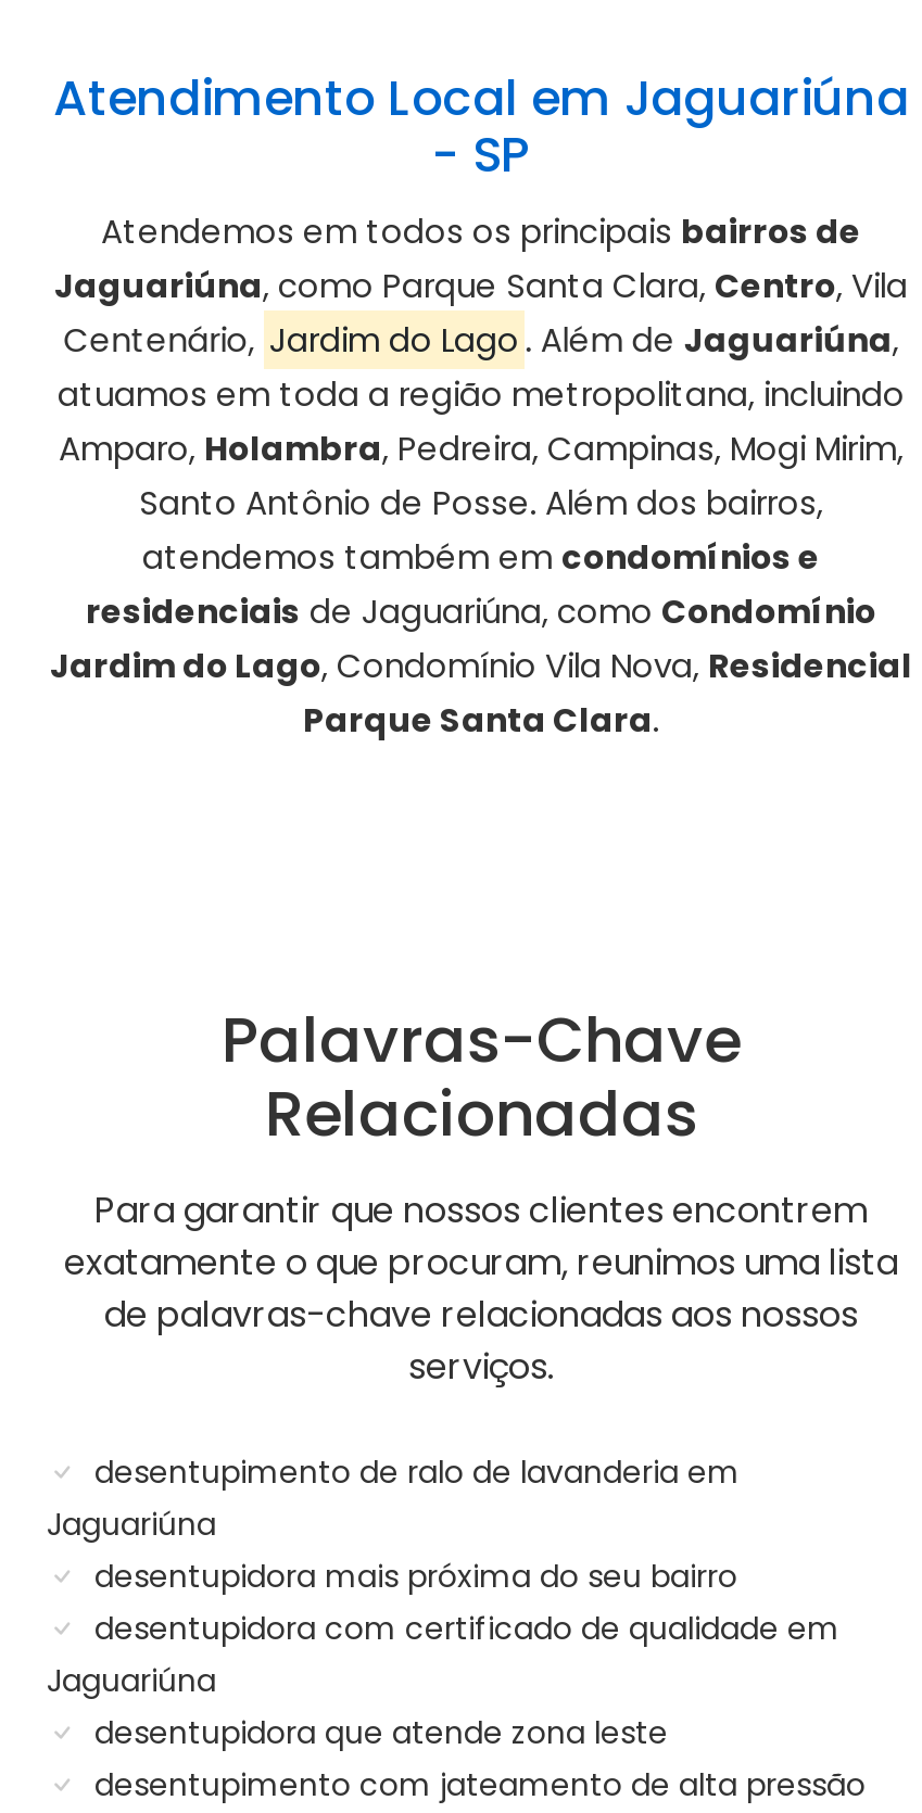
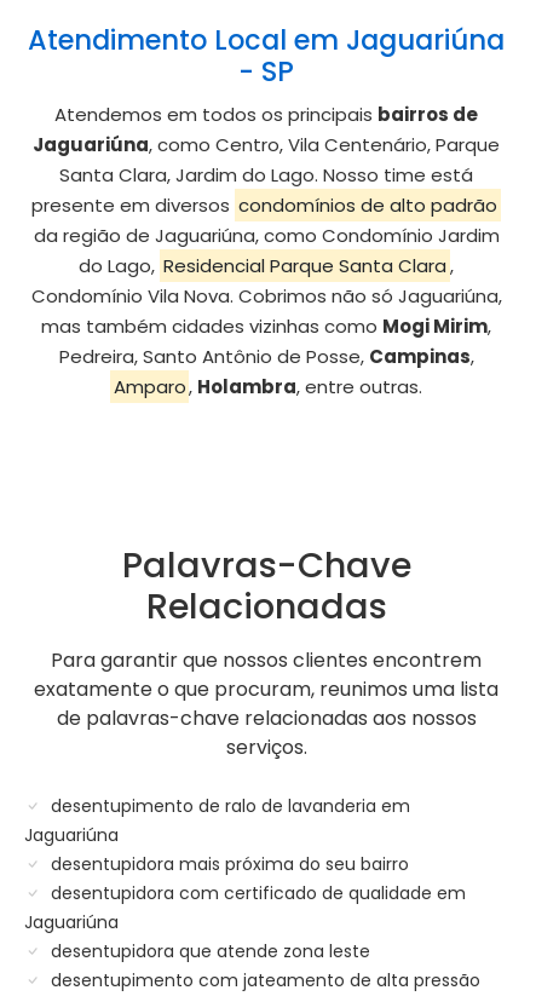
[50,263,912,742] Jaguariúna, como Parque Santa Clara, Centro, Vila | Centenário, Jardim do Lago . Além de Jaguariúna, | atuamos em toda a região metropolitana, incluindo | Amparo, Holambra, Pedreira, Campinas, Mogi Mirim, | Santo Antônio de Posse. Além dos bairros, | atendemos também em condomínios e | residenciais de Jaguariúna, como Condomínio | Jardim do Lago, Condomínio Vila Nova, Residencial | Parque Santa Clara. -> [31,132,502,399] Jaguariúna, como Centro, Vila Centenário, Parque | Santa Clara, Jardim do Lago. Nosso time está | presente em diversos condomínios de alto padrão | da região de Jaguariúna, como Condomínio Jardim | do Lago, Residencial Parque Santa Clara , | Condomínio Vila Nova. Cobrimos não só Jaguariúna, | mas também cidades vizinhas como Mogi Mirim, | Pedreira, Santo Antônio de Posse, Campinas, | Amparo , Holambra, entre outras.

